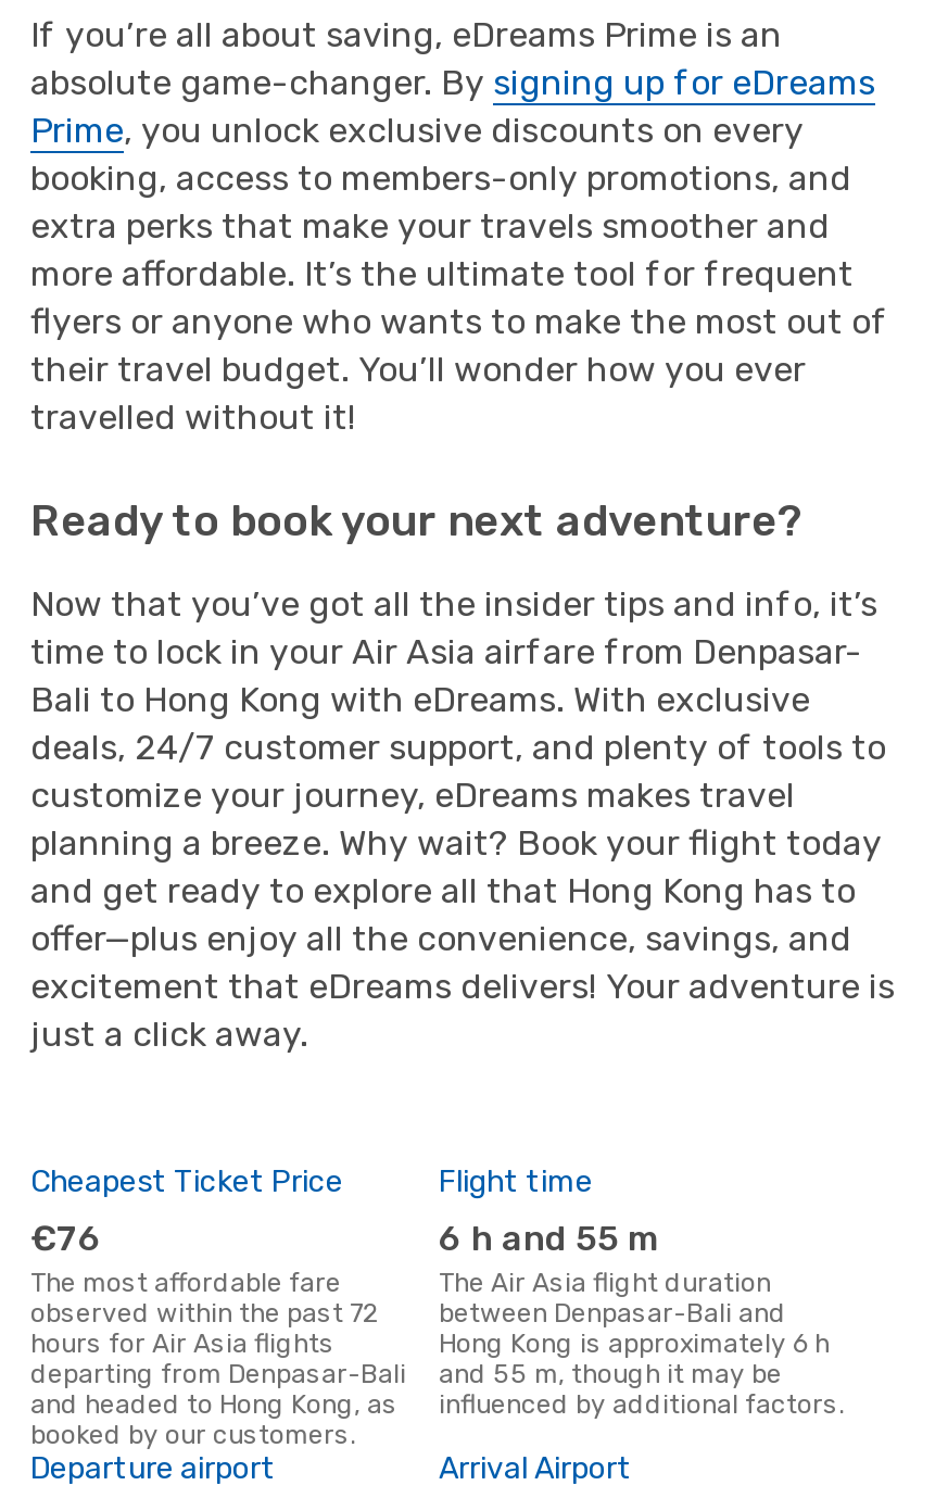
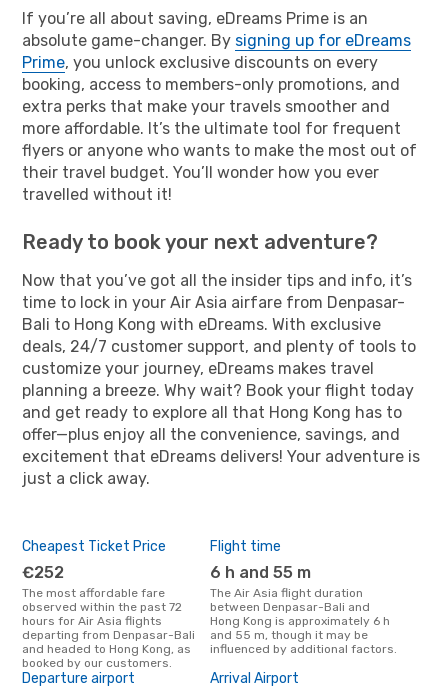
[56,1217,102,1259] €76 -> [34,563,64,582] €252

